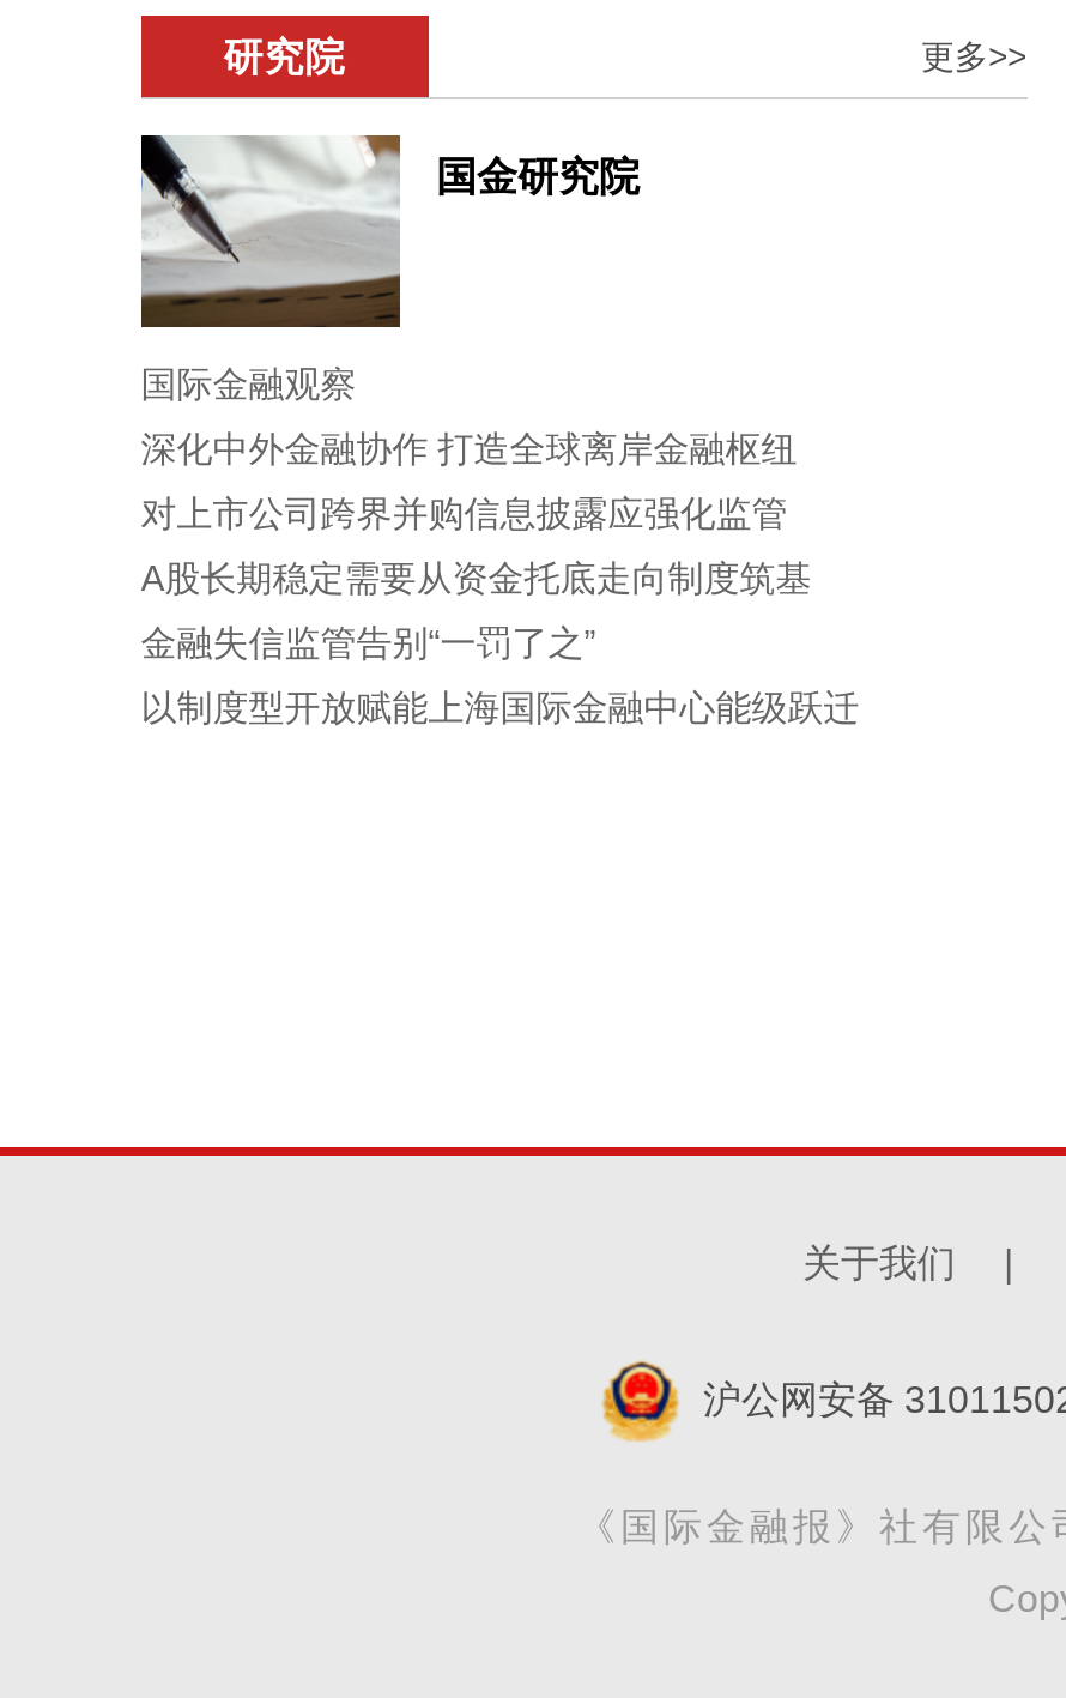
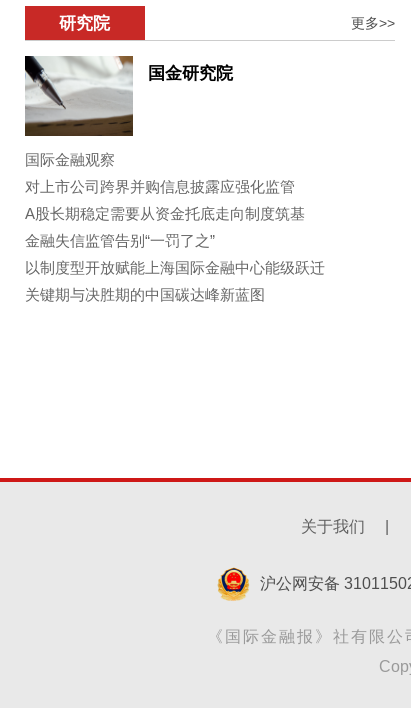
[141,429,797,469] 深化中外金融协作 打造全球离岸金融枢纽 -> none
moved [141,493,860,728] -> [25,178,325,276]: 对上市公司跨界并购信息披露应强化监管 | A股长期稳定需要从资金托底走向制度筑基 | 金融失信监管告别“一罚了之” | 以制度型开放赋能上海国际金融中心能级跃迁
none -> [25,286,265,303] 关键期与决胜期的中国碳达峰新蓝图

